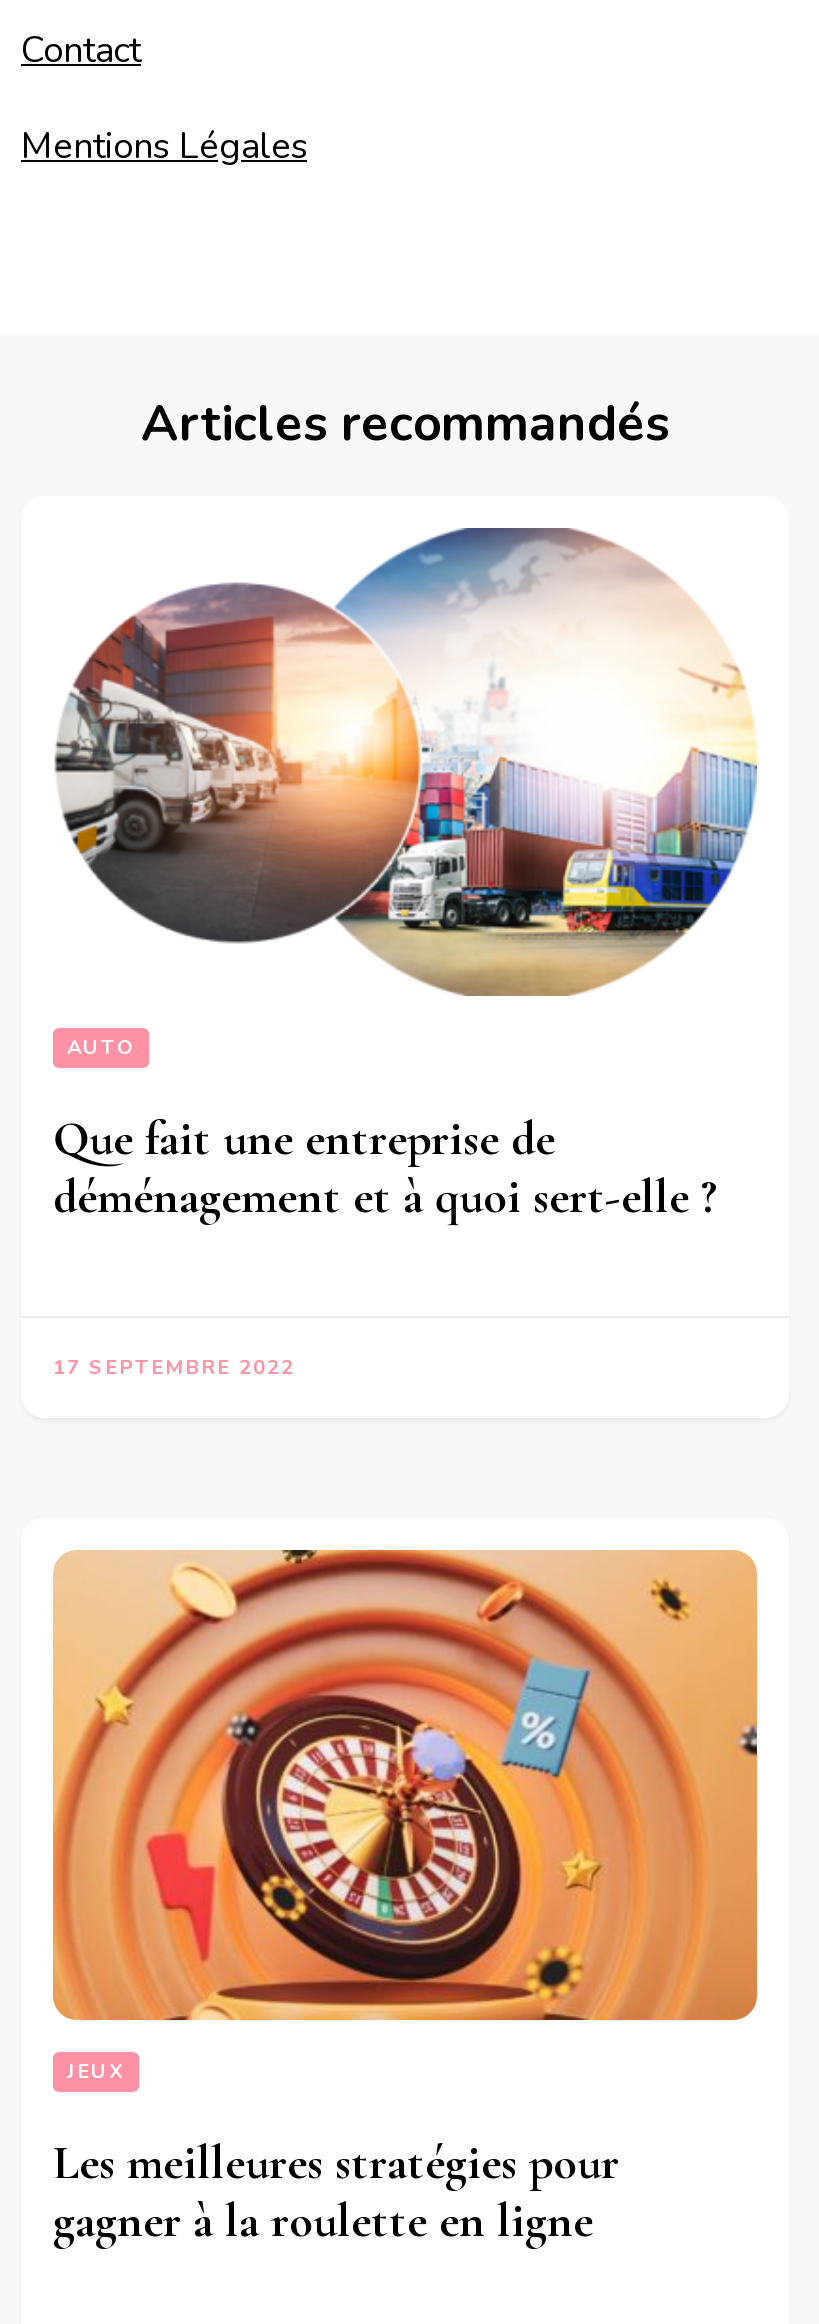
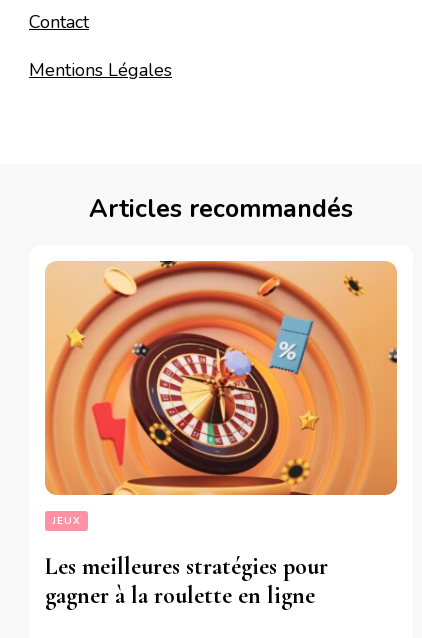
[53,526,759,1383] [image] | AUTO | Que fait une entreprise de | déménagement et à quoi sert-elle ? | 17 SEPTEMBRE 2022 -> none

